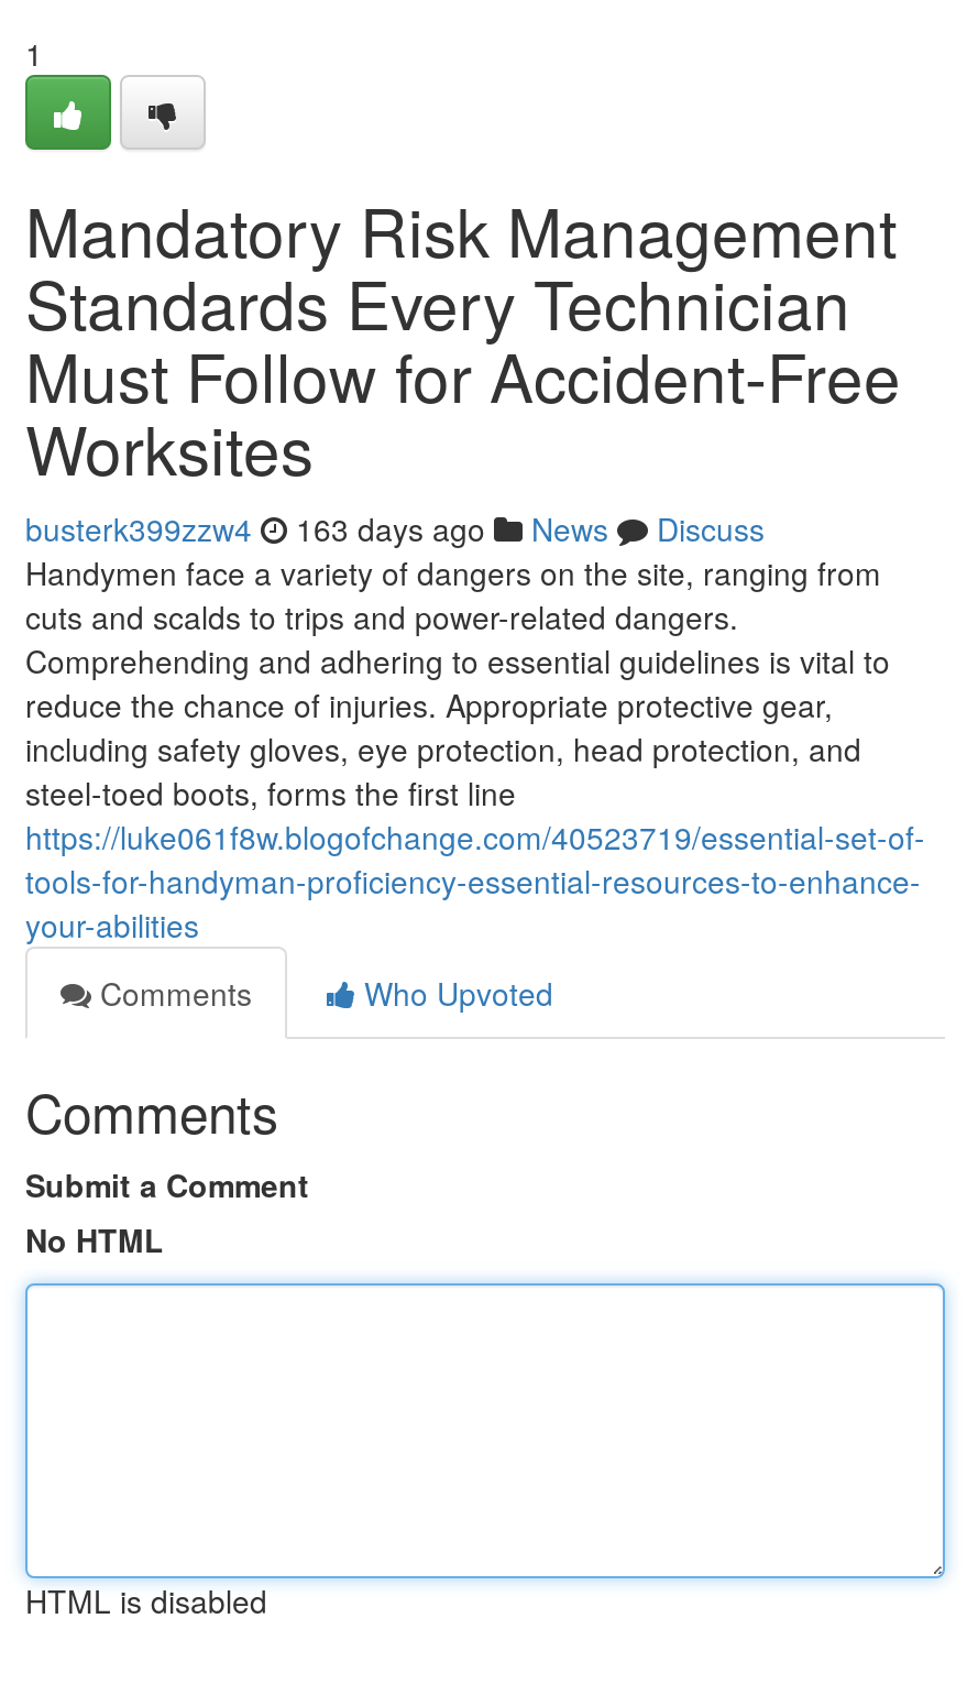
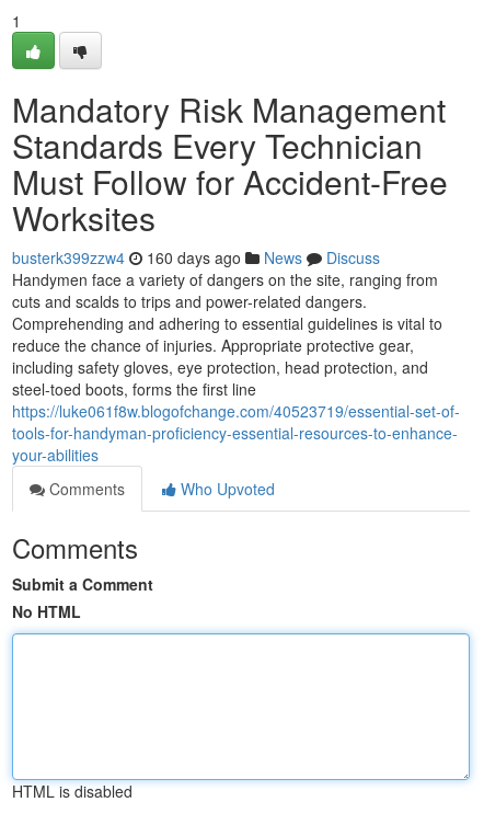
[25,506,765,550] busterk399zzw4 163 days ago News Discuss -> [12,247,380,268] busterk399zzw4 160 days ago News Discuss

